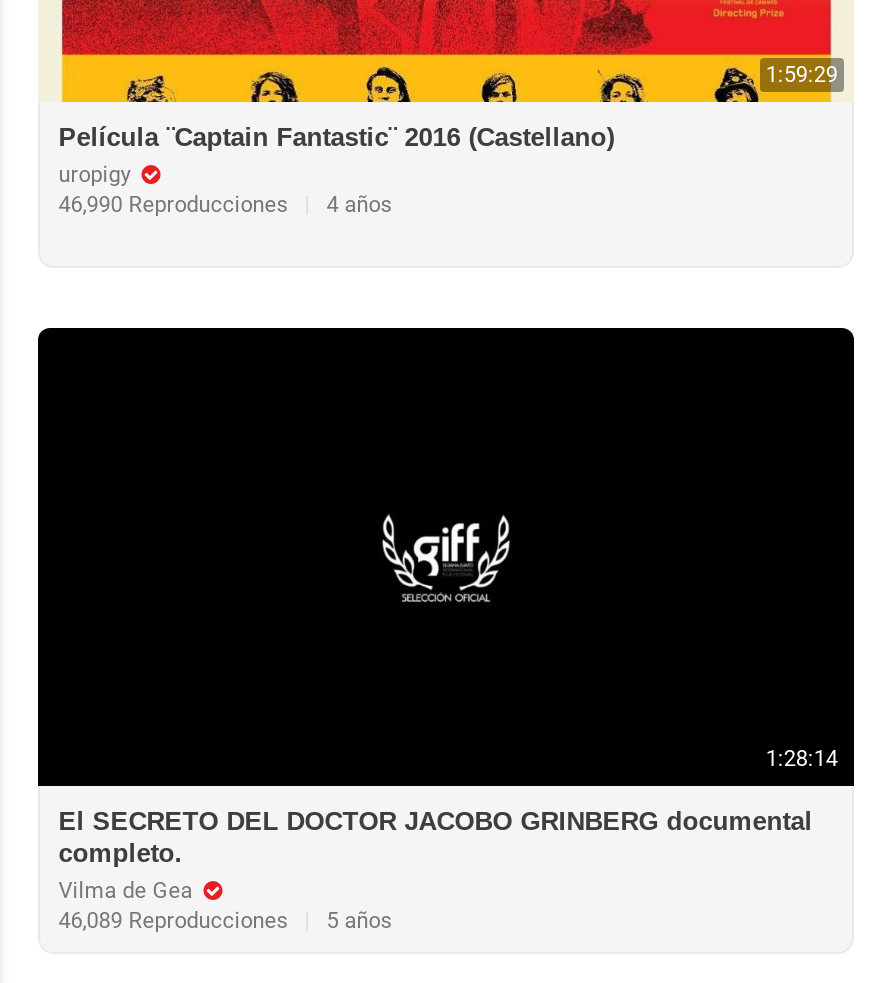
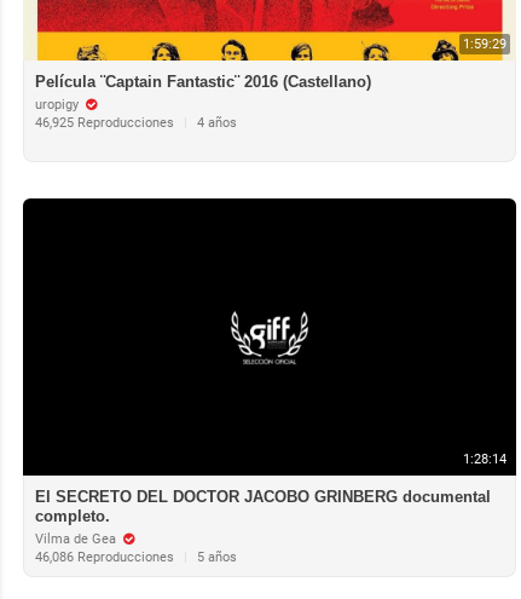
[58,191,288,217] 46,990 Reproducciones -> [35,115,174,131] 46,925 Reproducciones
[58,909,288,935] 46,089 Reproducciones -> [35,550,174,565] 46,086 Reproducciones

